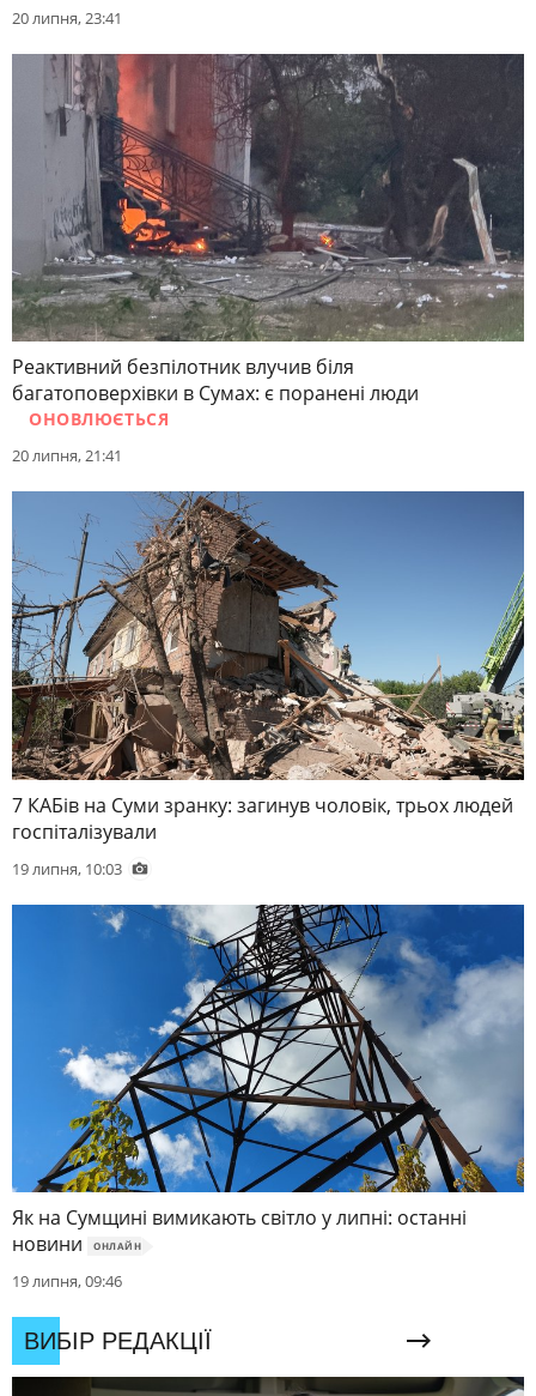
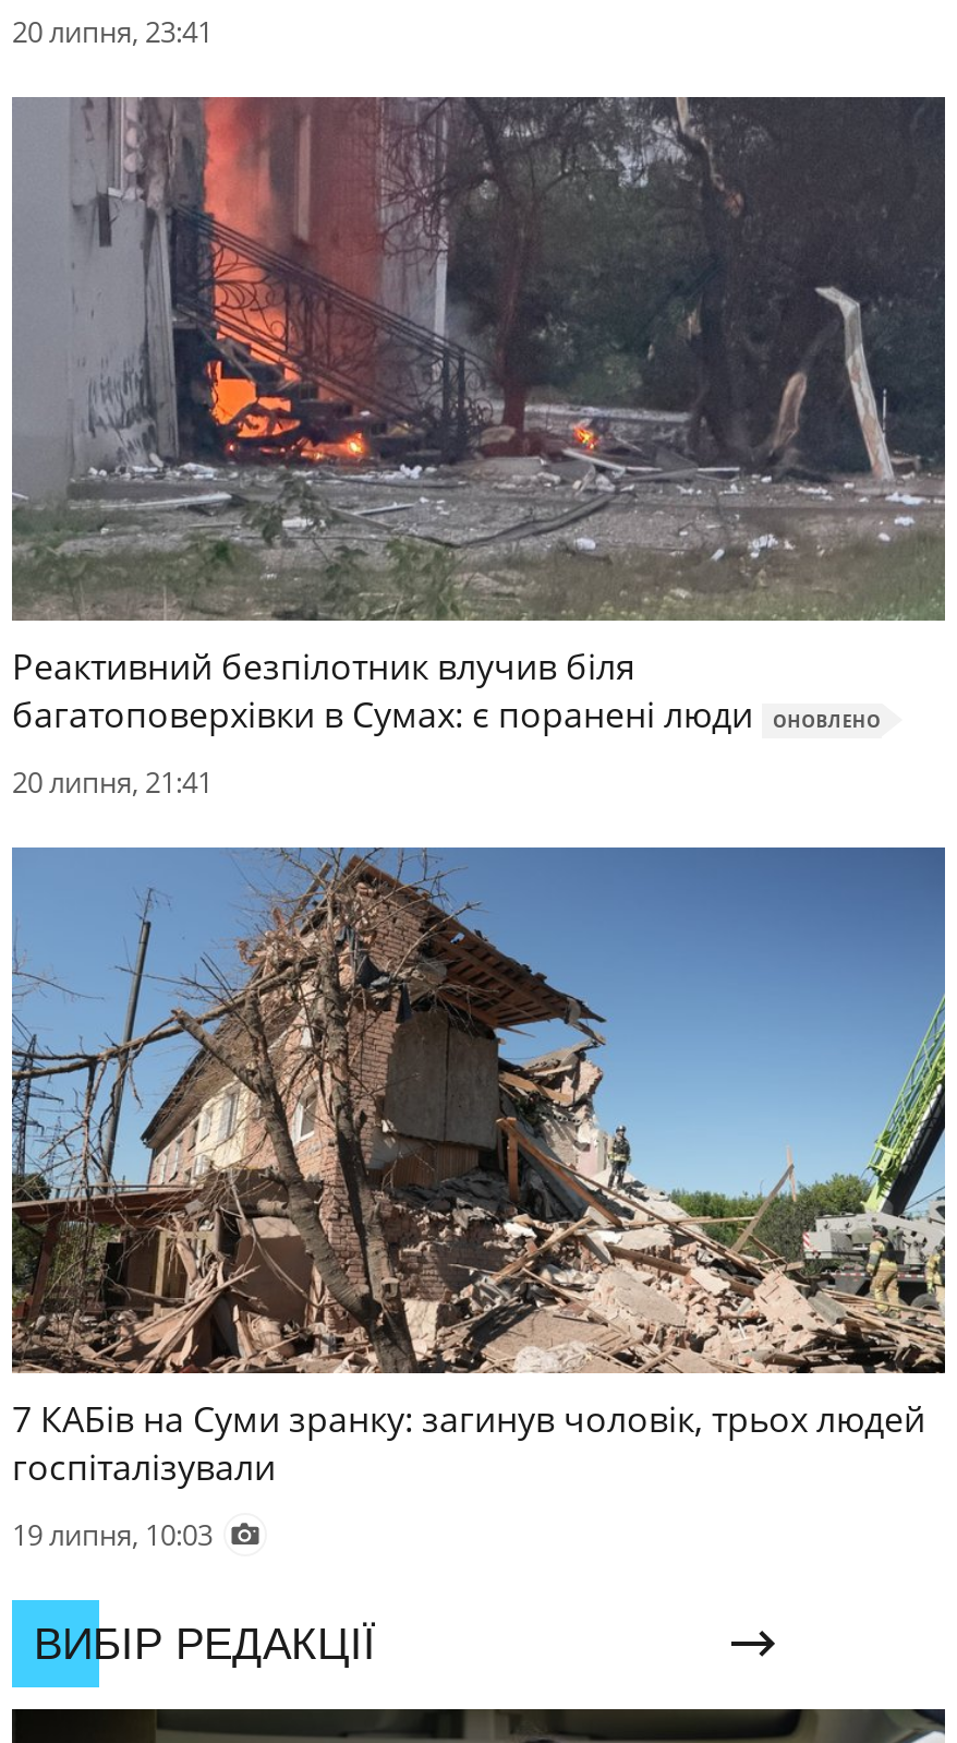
[29,408,169,430] ОНОВЛЮЄТЬСЯ -> [773,707,881,731] ОНОВЛЕНО
[11,904,525,1292] [image] | Як на Сумщині вимикають світло у липні: останні | новини | ОНЛАЙН | 19 липня, 09:46 -> none

